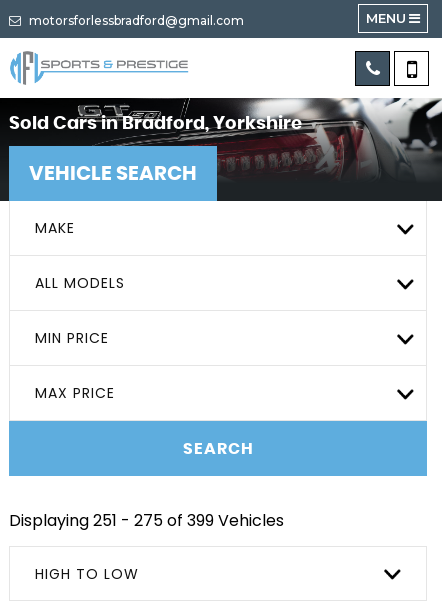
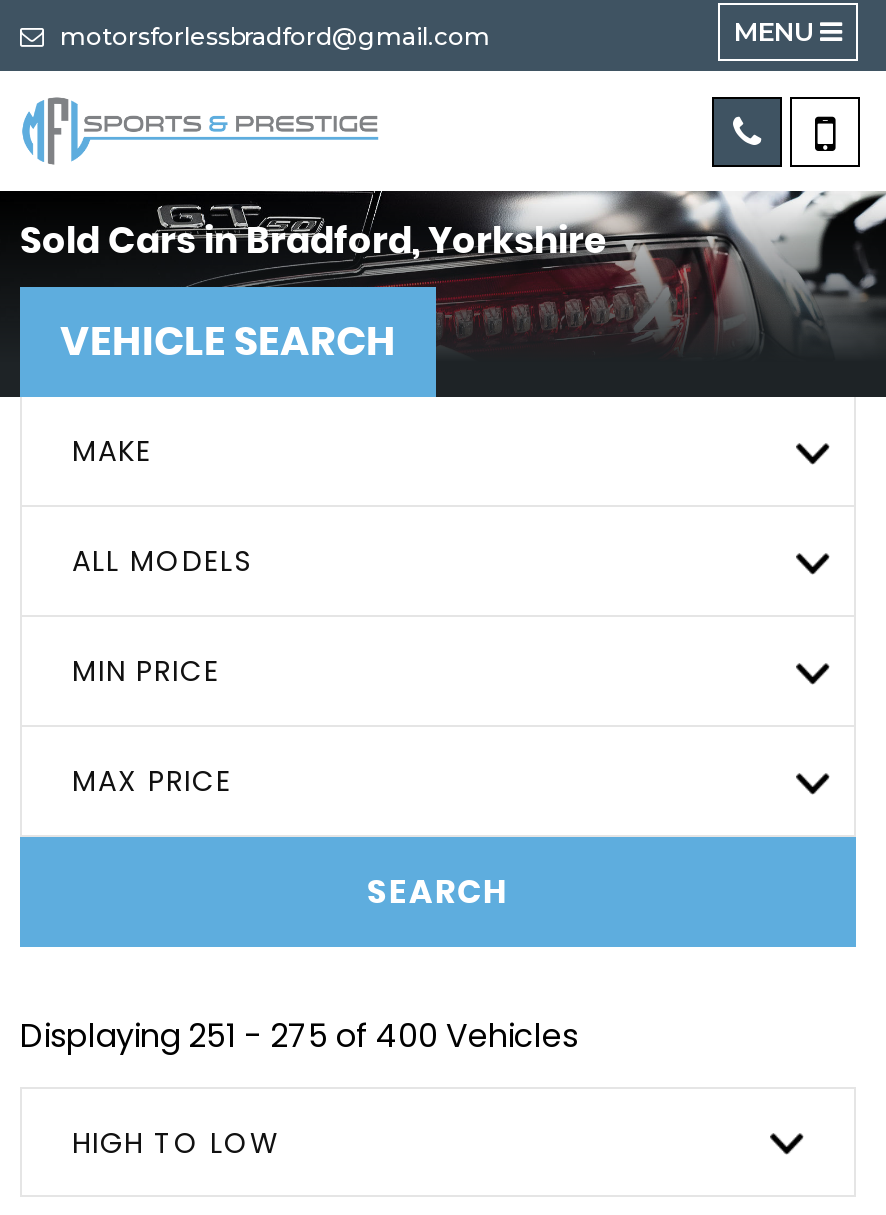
[9,509,284,532] Displaying 251 - 275 of 399 Vehicles -> [20,1013,578,1059] Displaying 251 - 275 of 400 Vehicles

